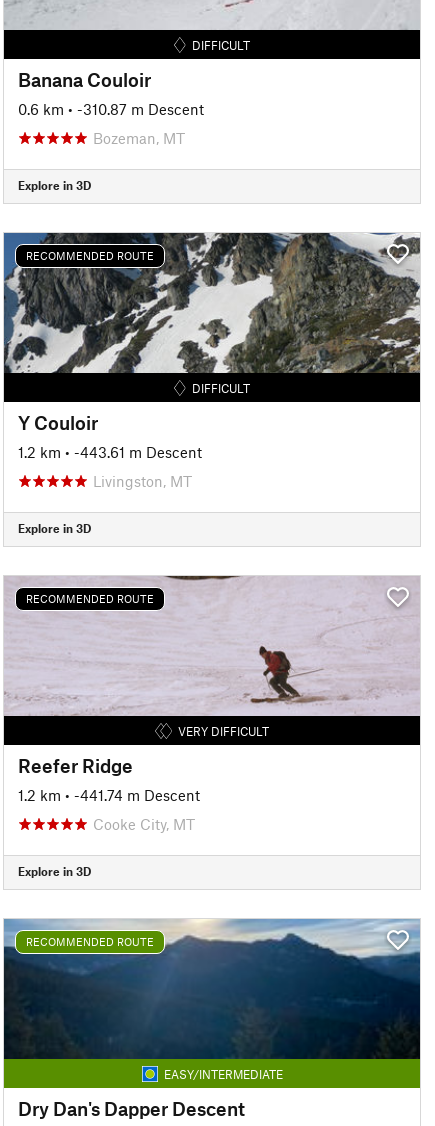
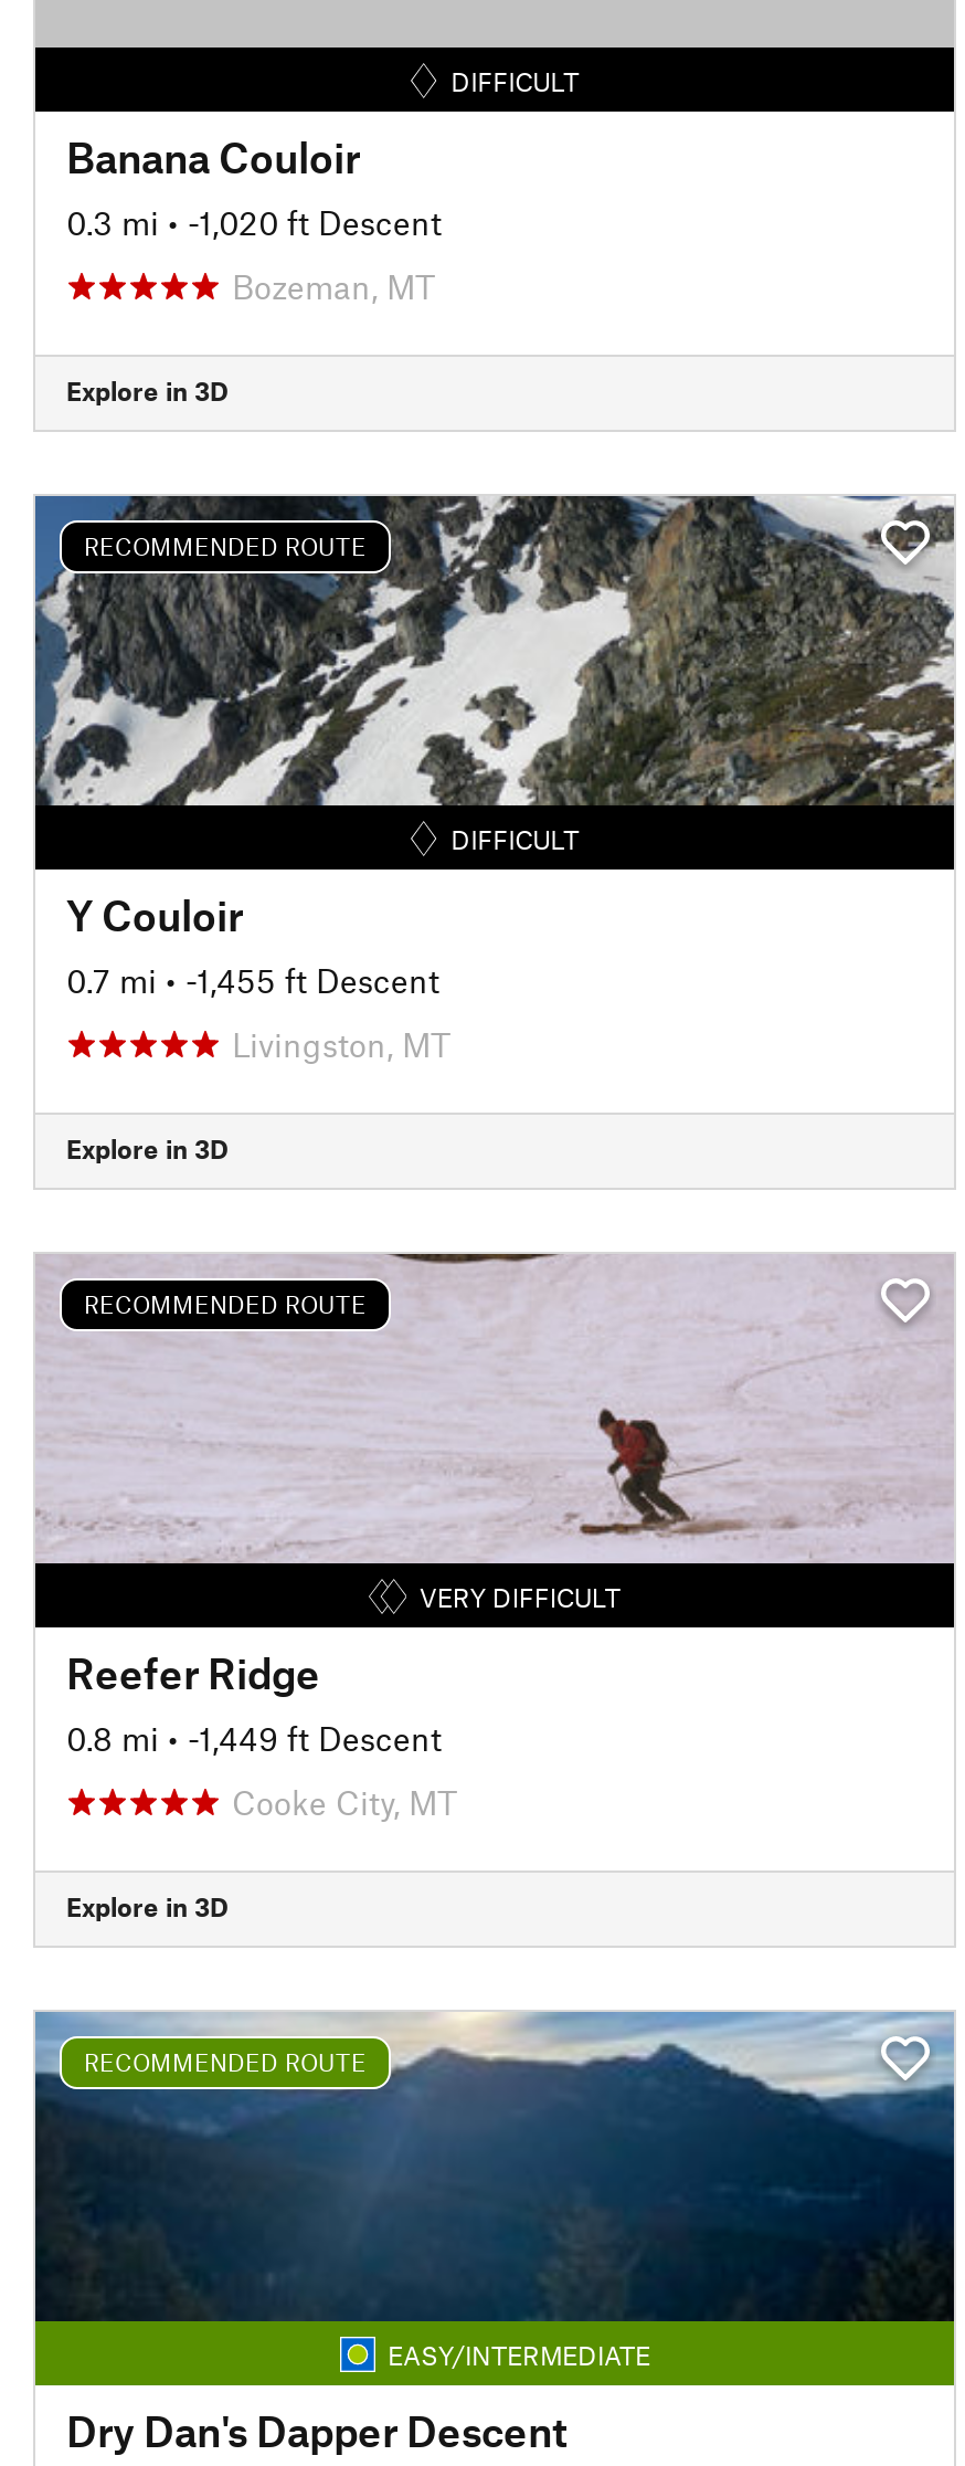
[18,99,204,117] 0.6 km • -310.87 m Descent -> [66,201,442,241] 0.3 mi • -1,020 ft Descent
[18,442,202,460] 1.2 km • -443.61 m Descent -> [66,959,439,999] 0.7 mi • -1,455 ft Descent
[18,785,200,803] 1.2 km • -441.74 m Descent -> [66,1717,442,1757] 0.8 mi • -1,449 ft Descent

